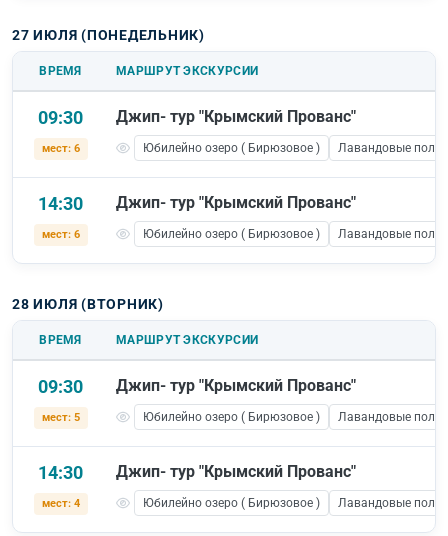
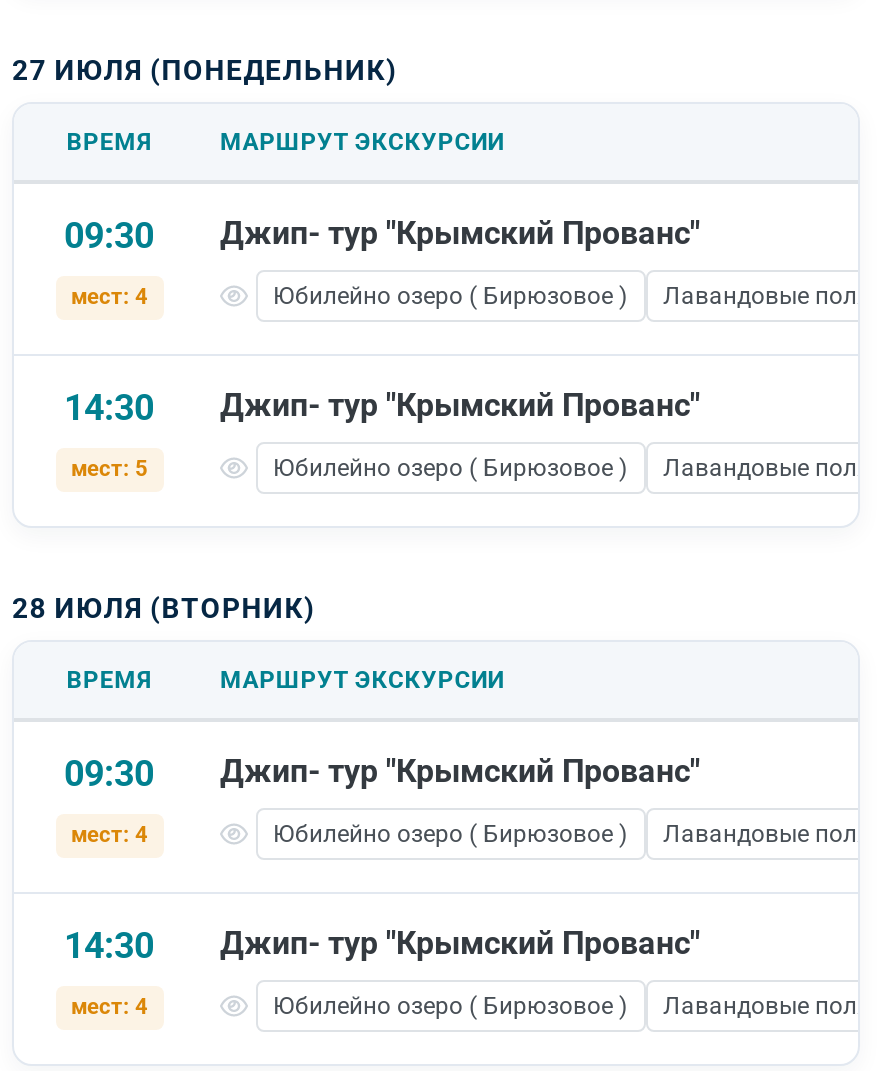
[41,142,79,155] мест: 6 -> [71,285,147,311] мест: 4
[41,228,79,241] мест: 6 -> [71,457,147,483] мест: 5
[41,411,79,424] мест: 5 -> [71,823,147,849] мест: 4

